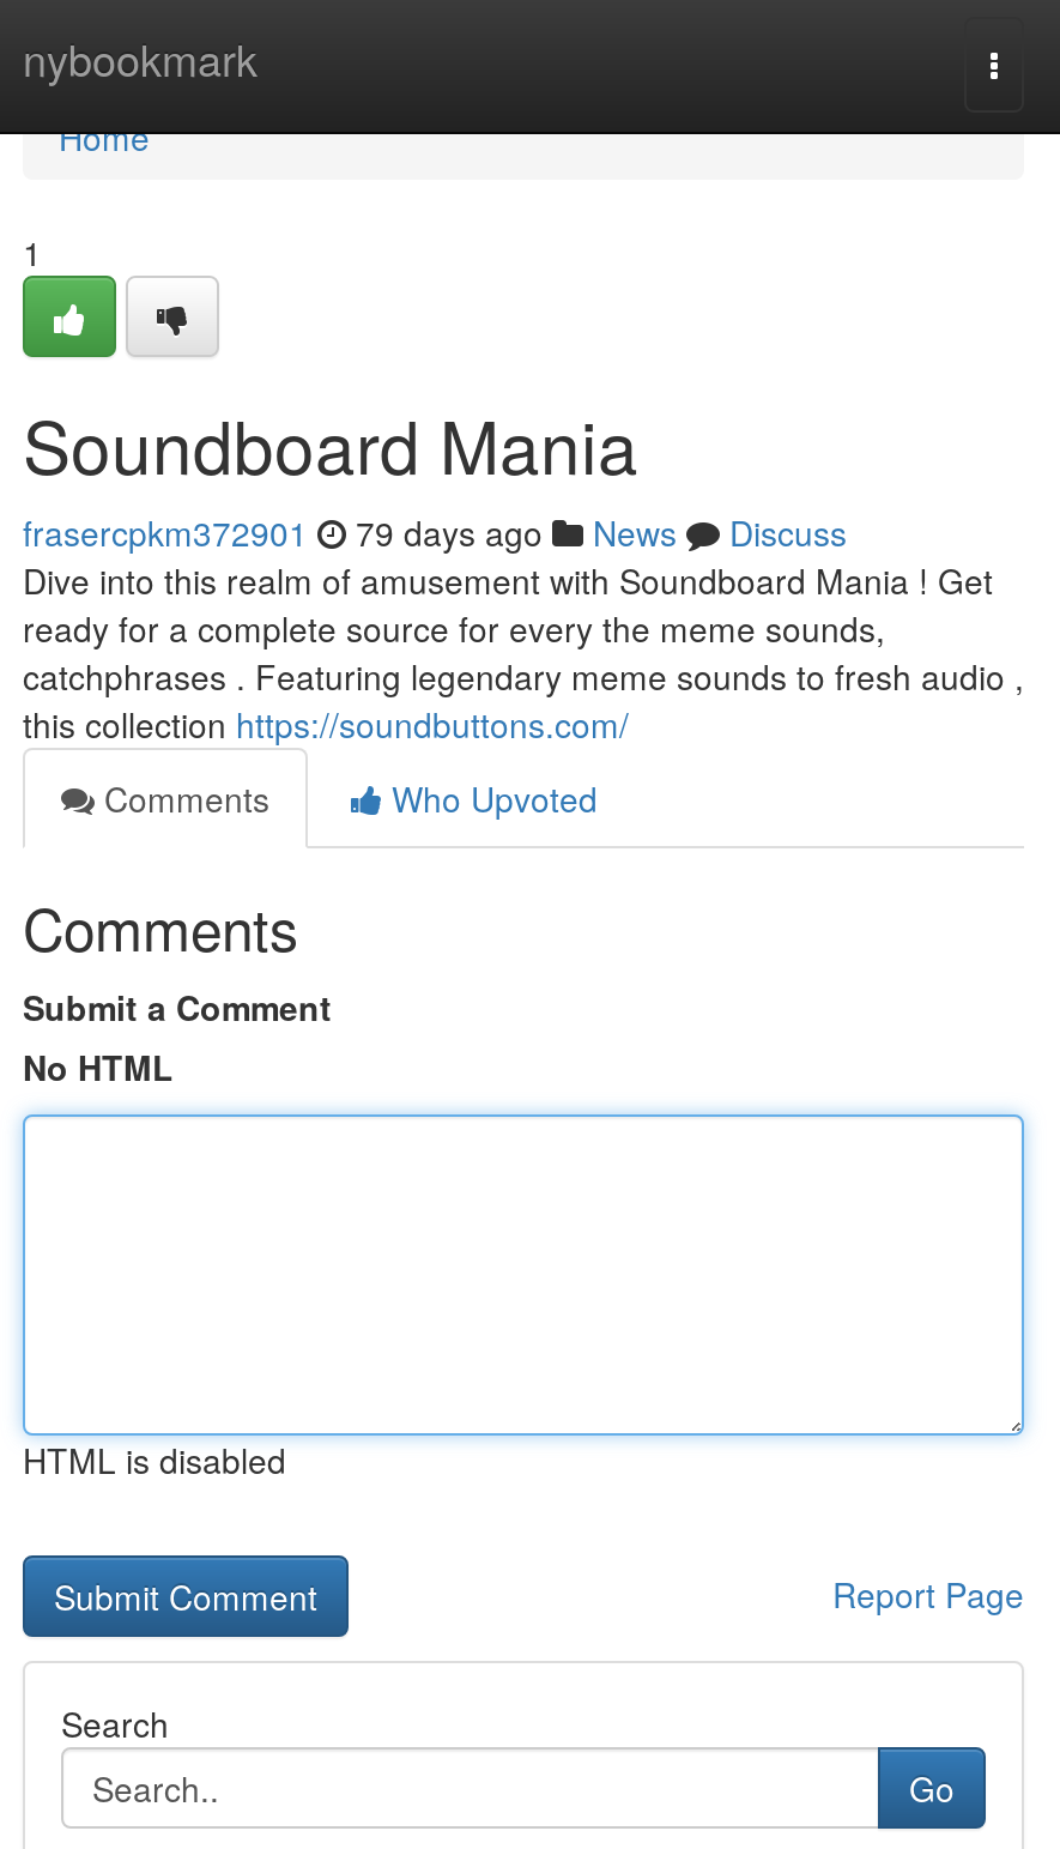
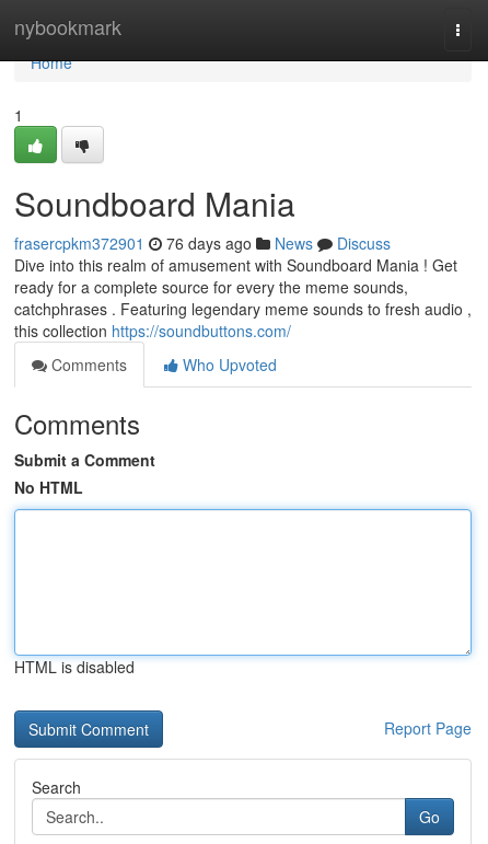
[23,508,847,556] frasercpkm372901 79 days ago News Discuss -> [14,232,391,254] frasercpkm372901 76 days ago News Discuss

